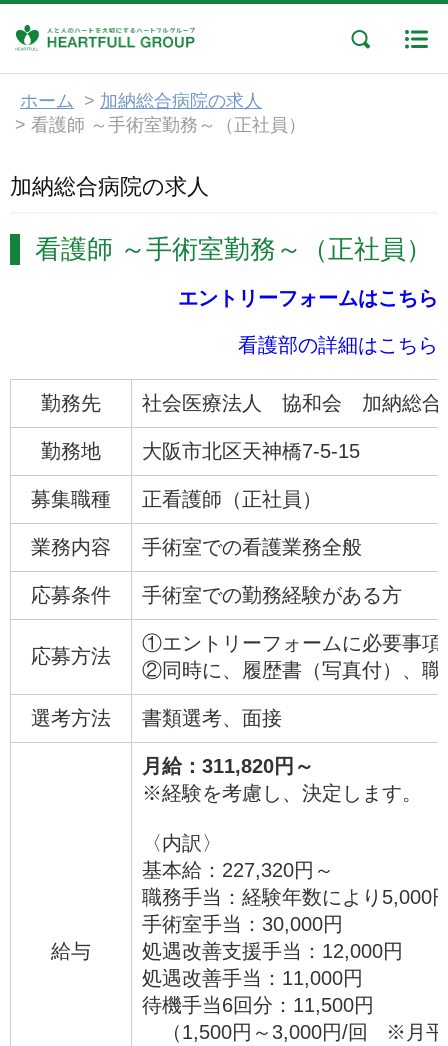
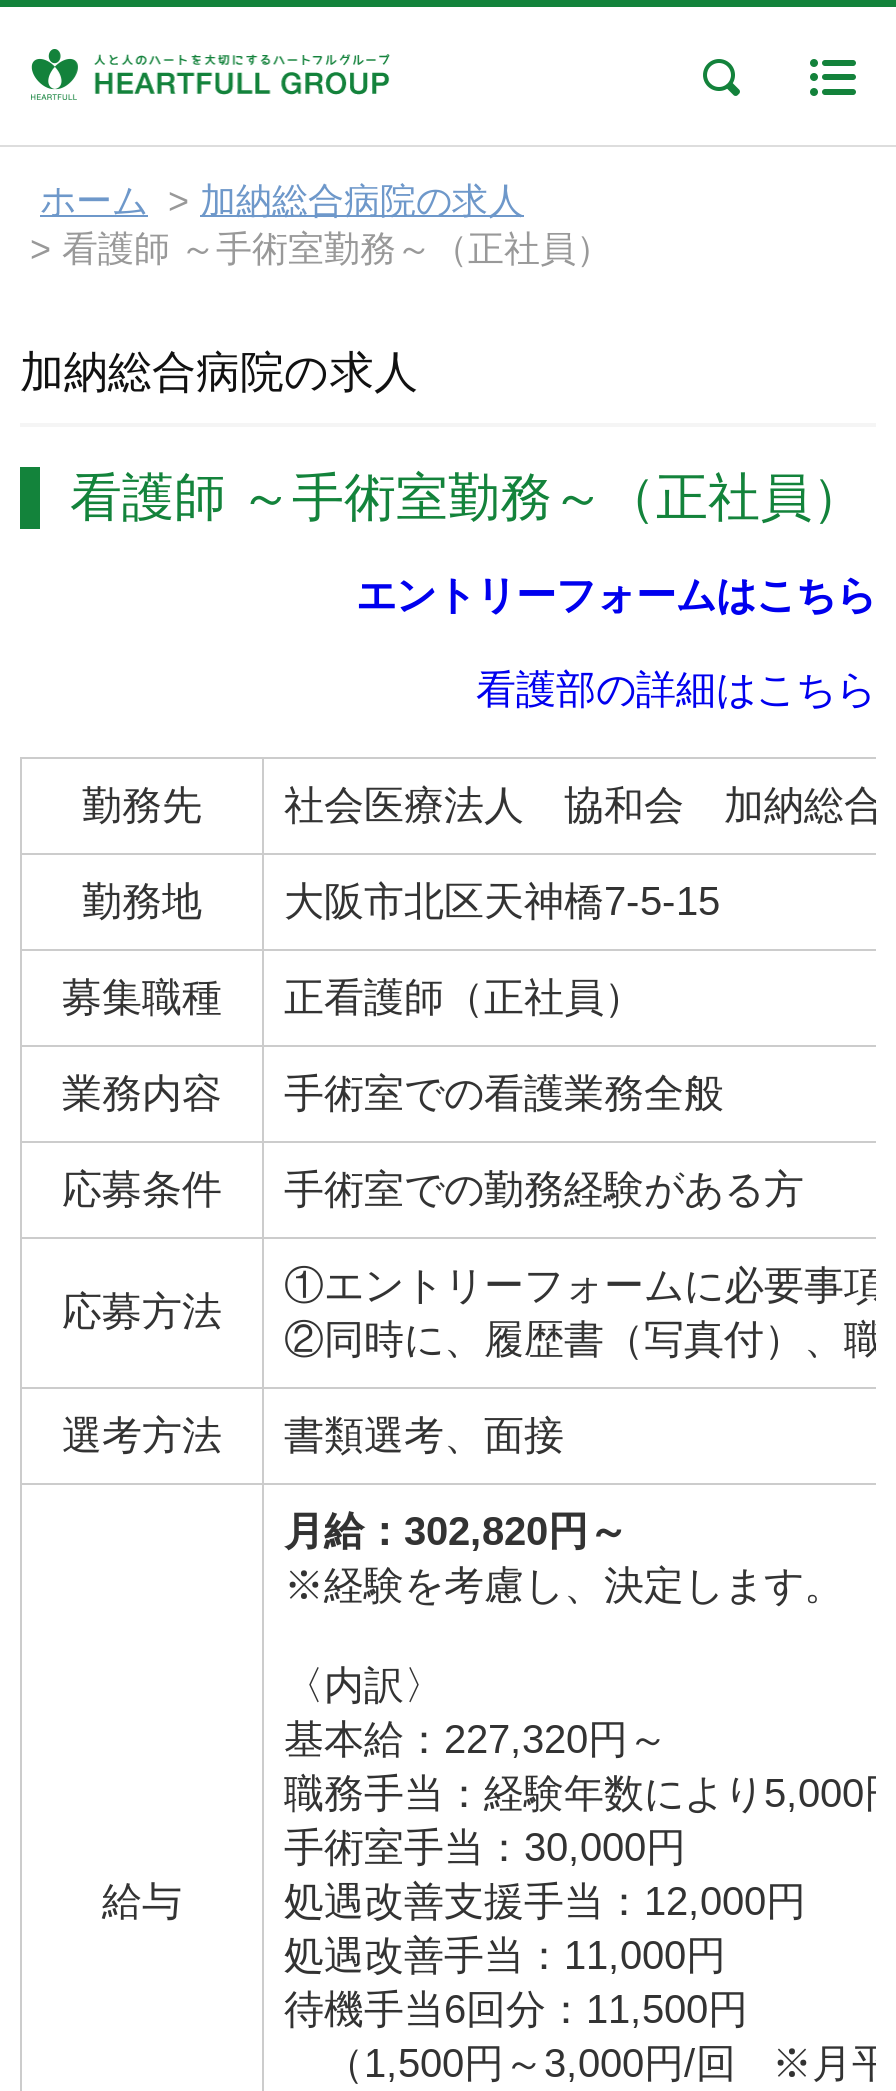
[142,755,314,777] 月給：311,820円～ -> [284,1509,628,1553] 月給：302,820円～

